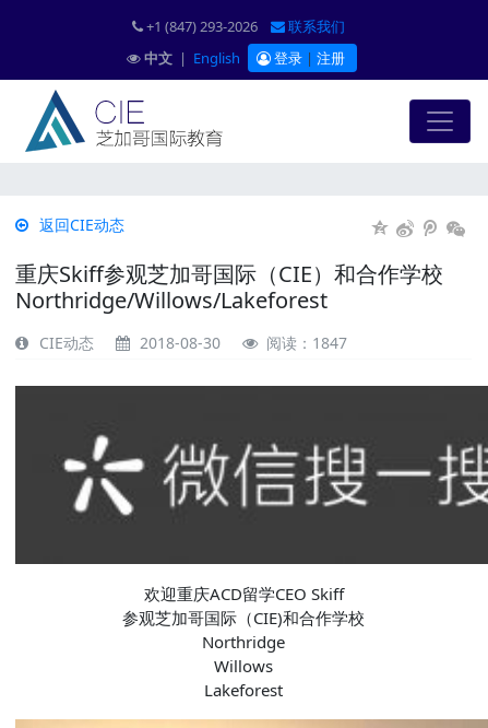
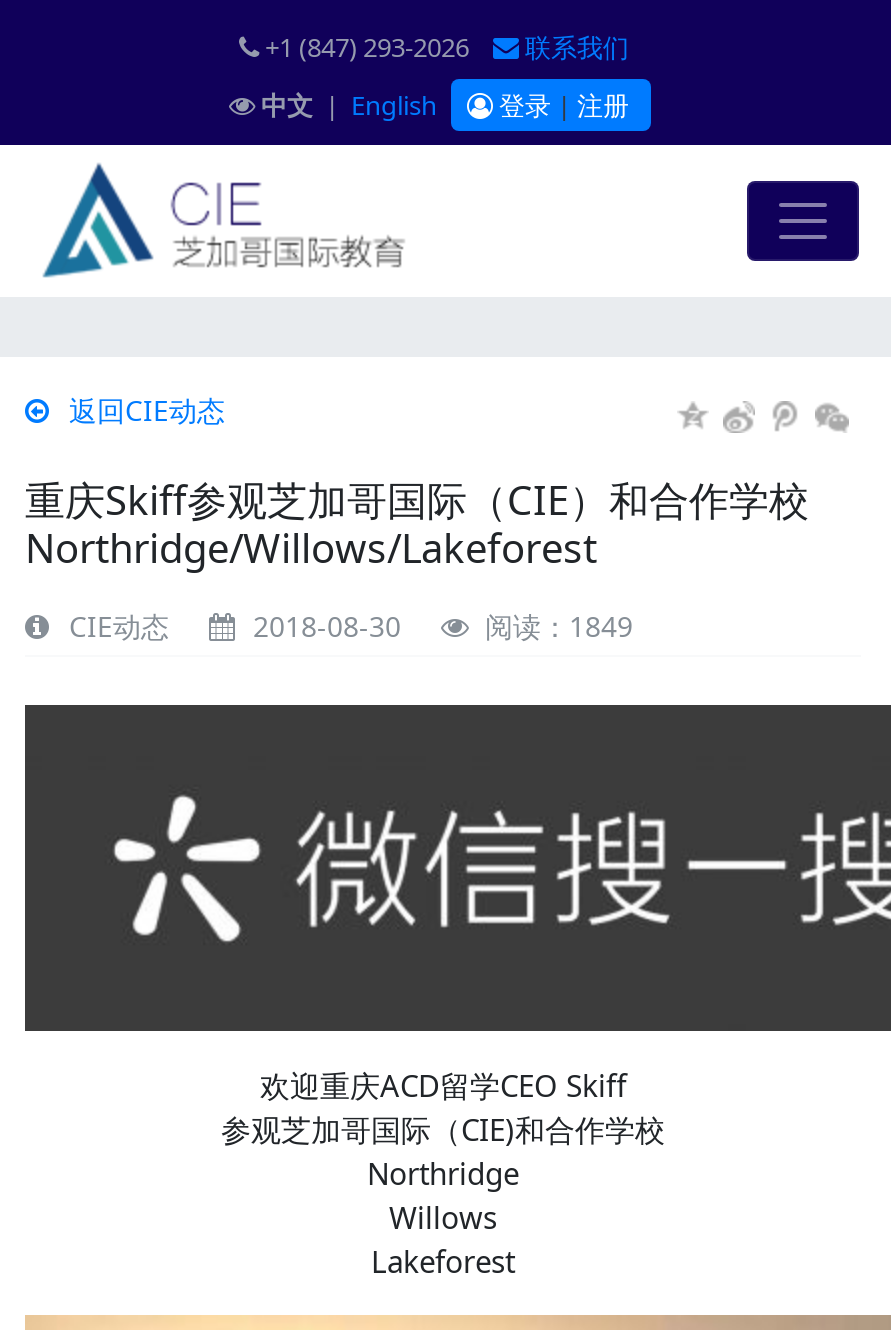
[35,332,347,353] CIE动态 2018-08-30 阅读：1847 -> [61,607,633,645] CIE动态 2018-08-30 阅读：1849

